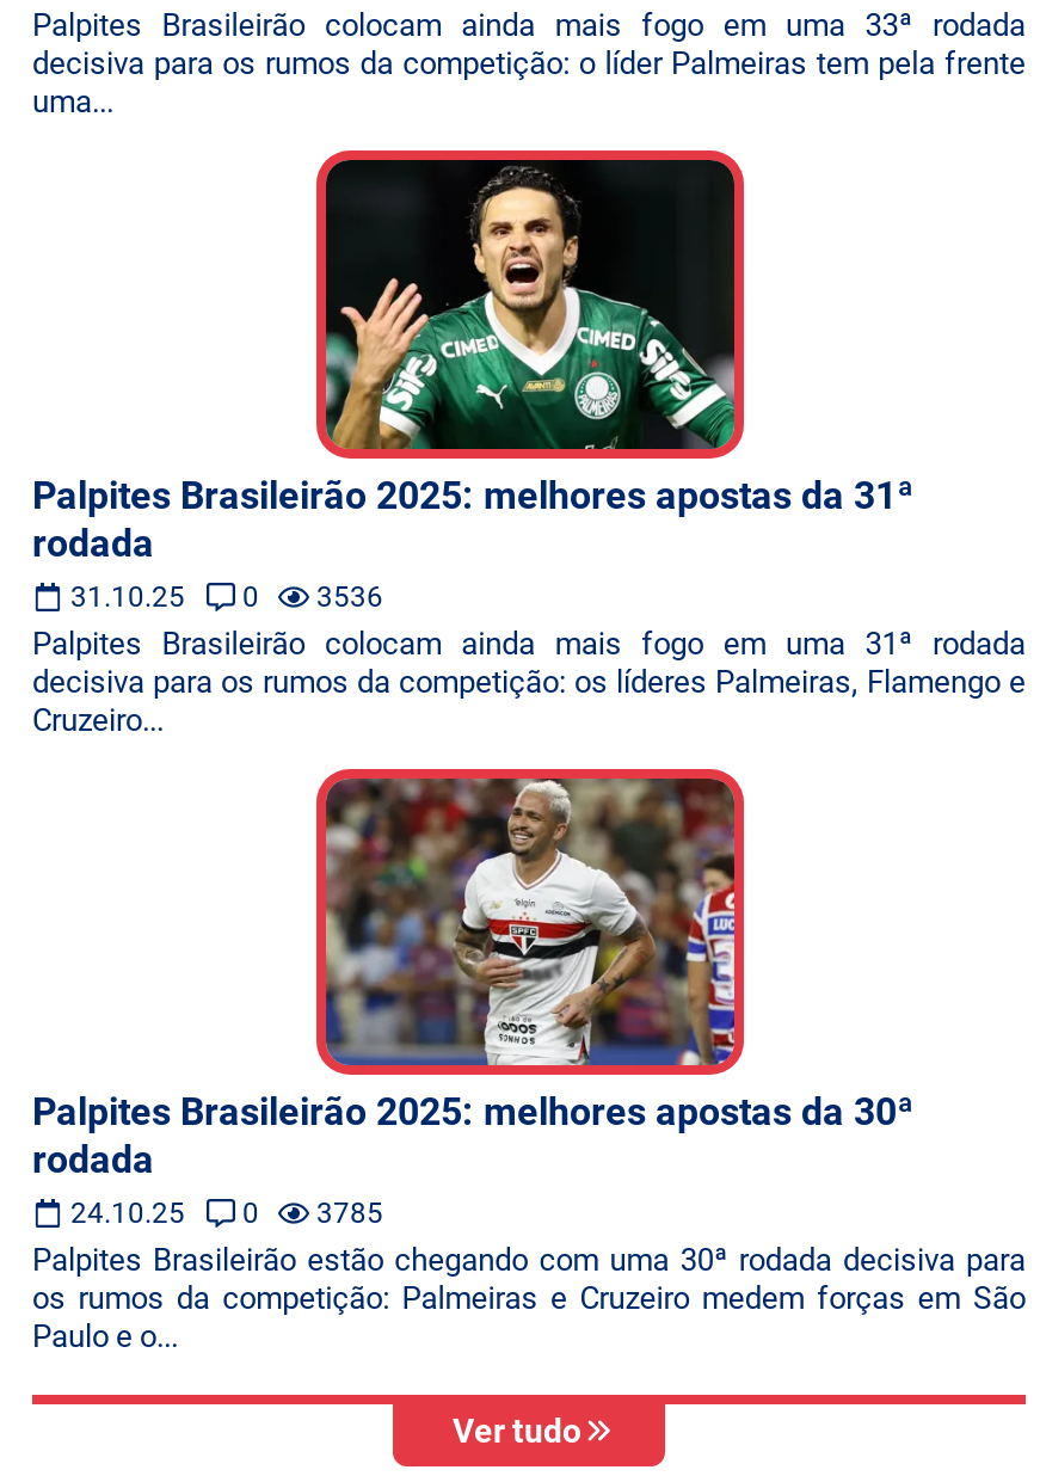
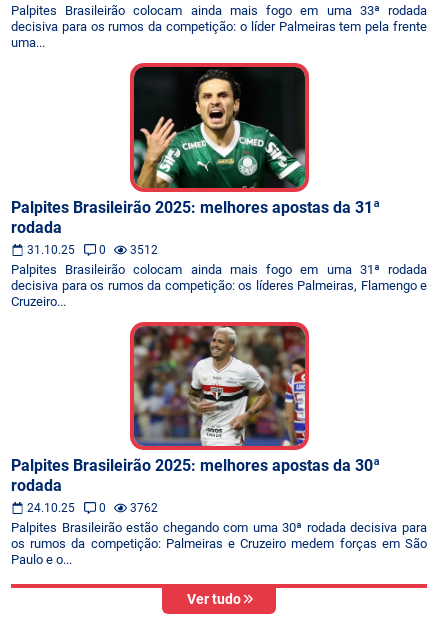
[70,580,383,614] 31.10.25 0 3536 -> [27,243,158,257] 31.10.25 0 3512
[70,1198,383,1231] 24.10.25 0 3785 -> [27,501,158,515] 24.10.25 0 3762

